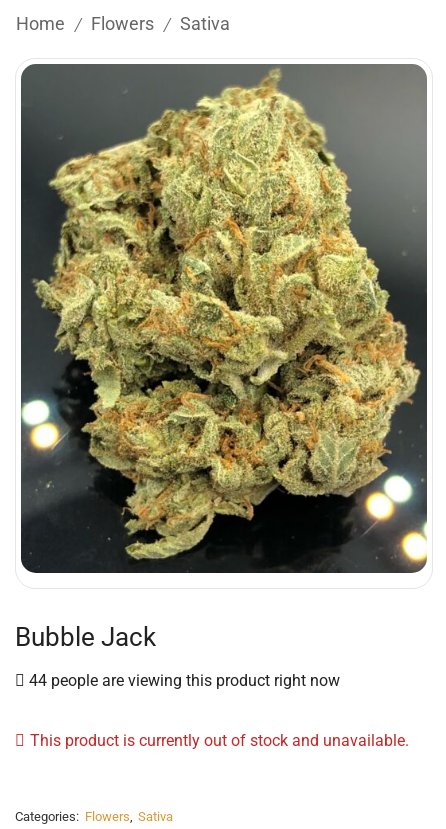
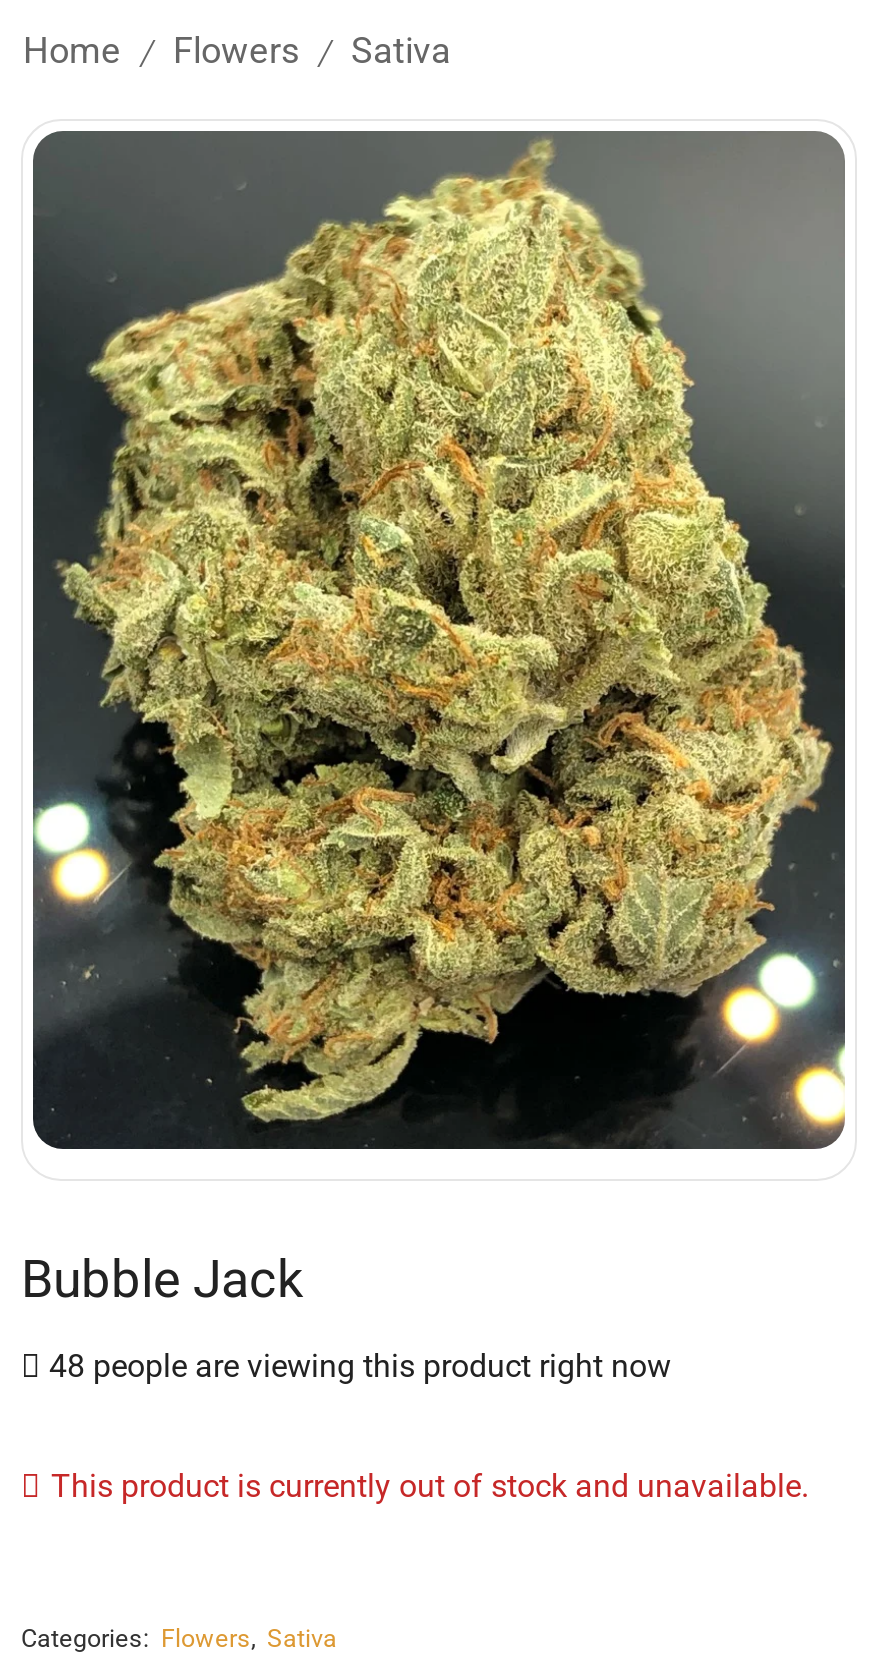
[25,671,340,690] 44 people are viewing this product right now -> [41,1346,671,1384] 48 people are viewing this product right now

